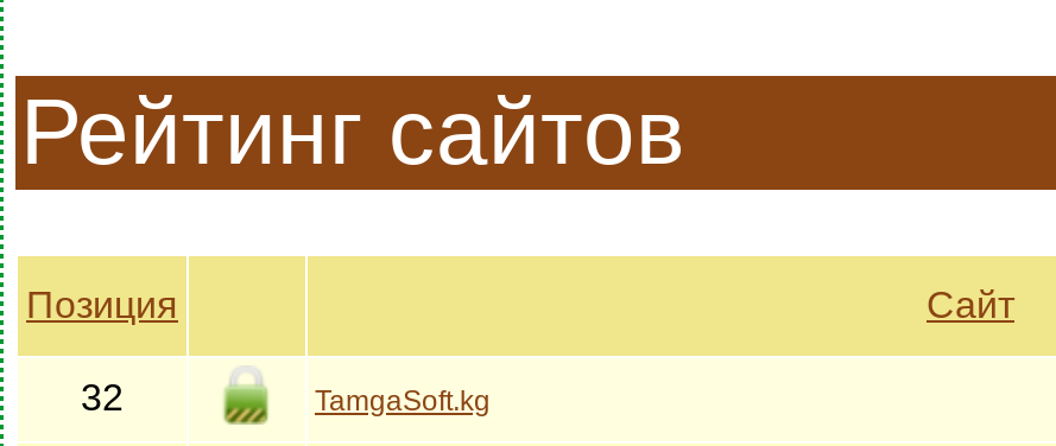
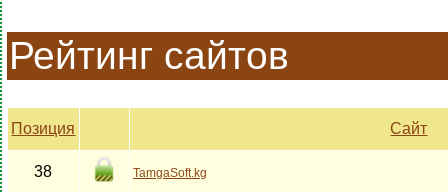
[81,377,124,418] 32 -> [34,163,52,180] 38

